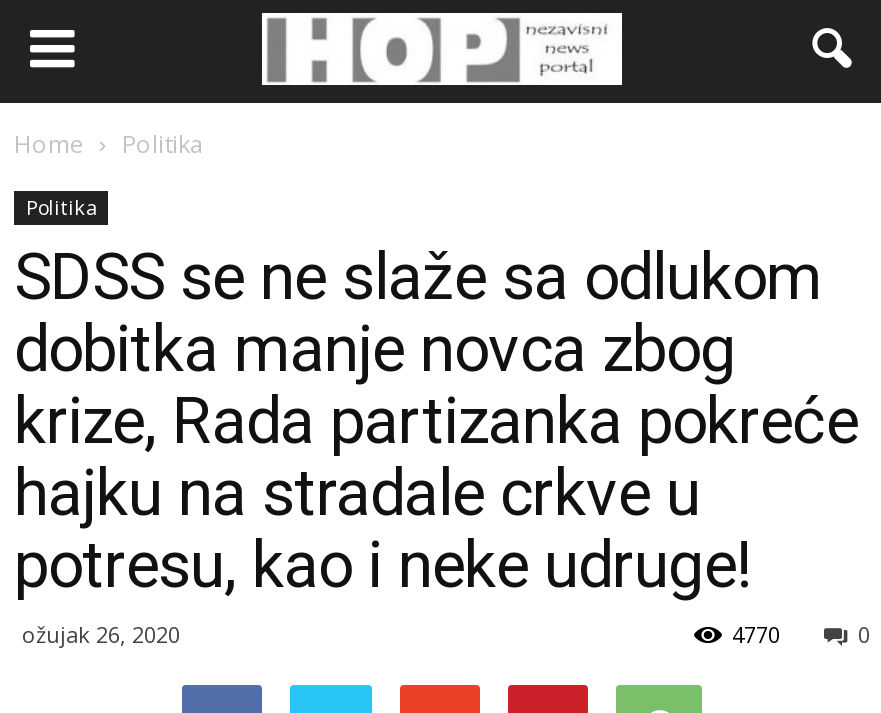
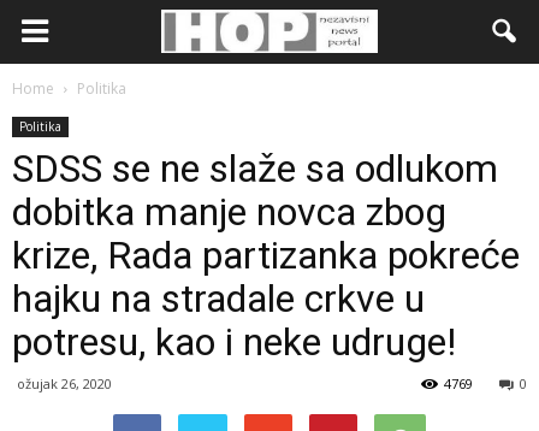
[732,619,780,649] 4770 -> [444,374,473,392] 4769

